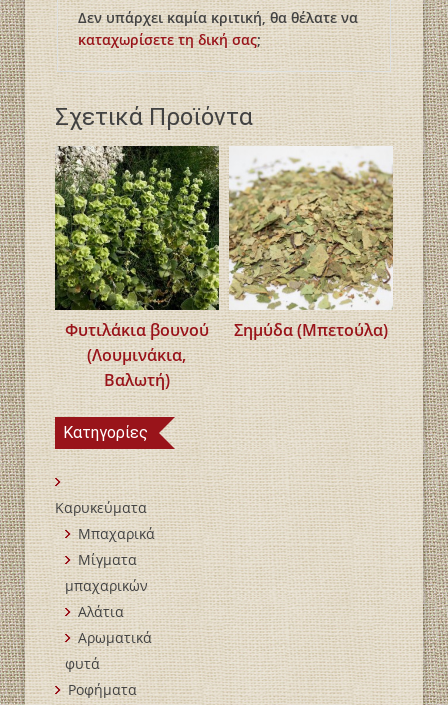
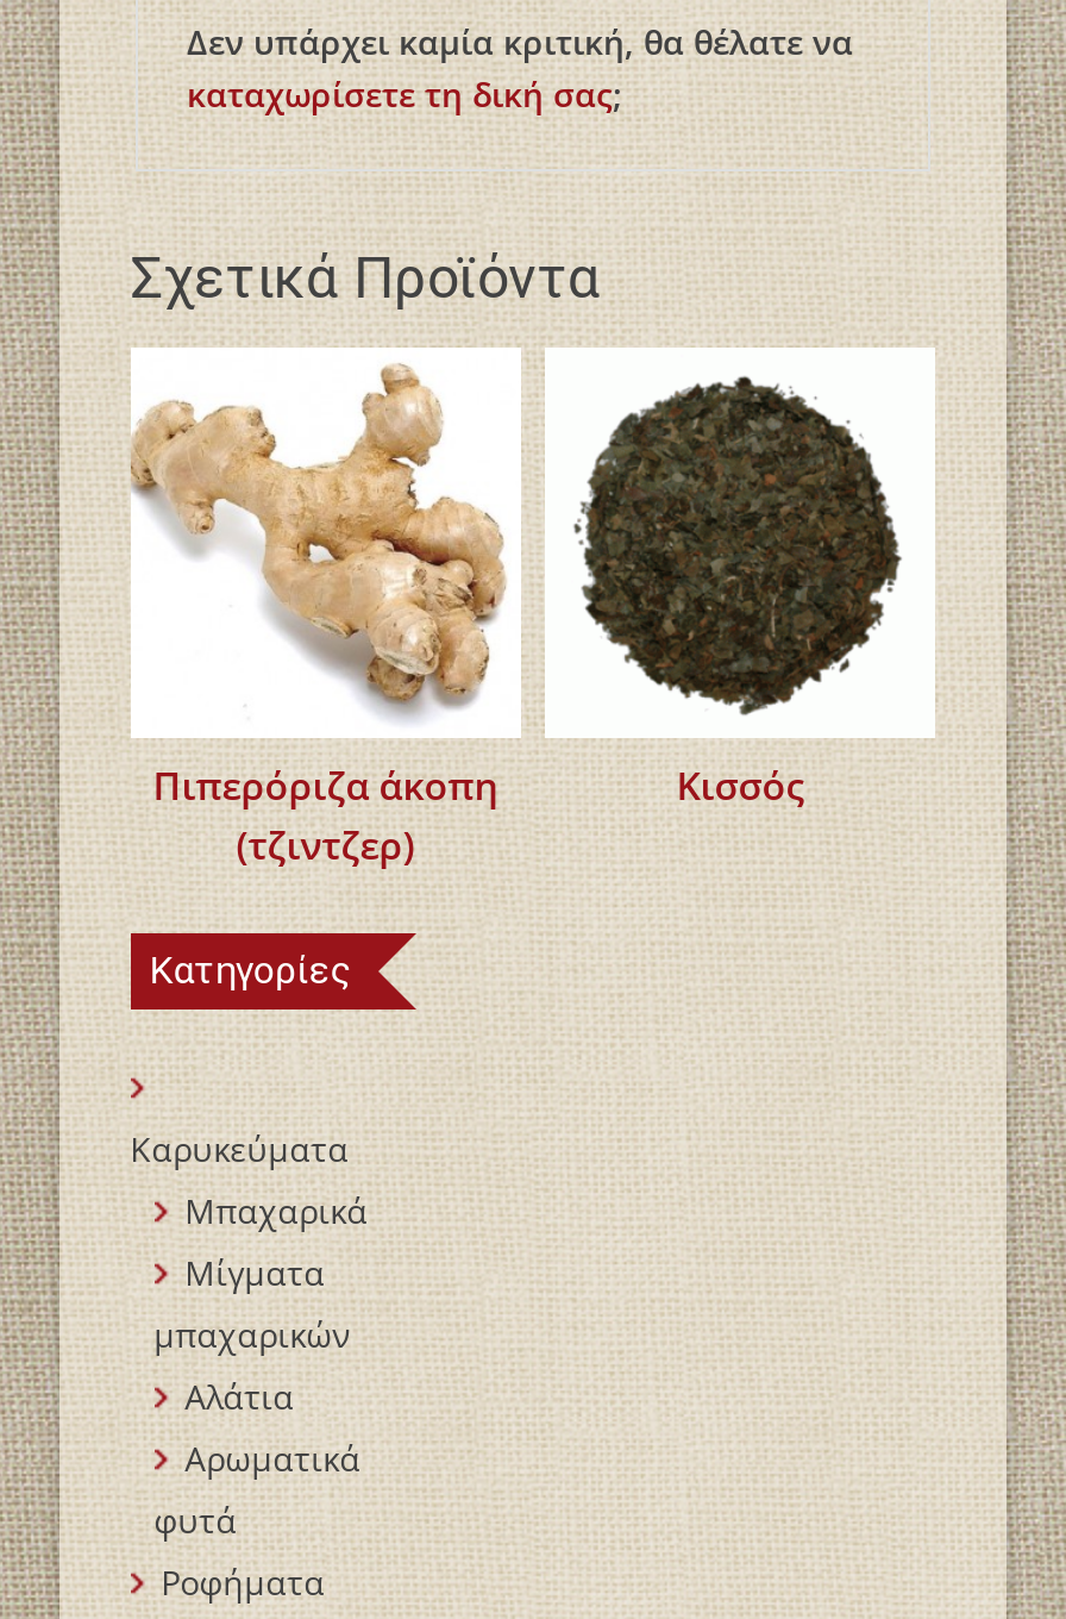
[54,145,220,391] [image] | Φυτιλάκια βουνού | (Λουμινάκια, | Βαλωτή) -> [128,345,523,872] [image] | Πιπερόριζα άκοπη | (τζιντζερ)
[228,159,394,341] [image] | Σημύδα (Μπετούλα) -> [545,374,935,813] [image] | Κισσός

